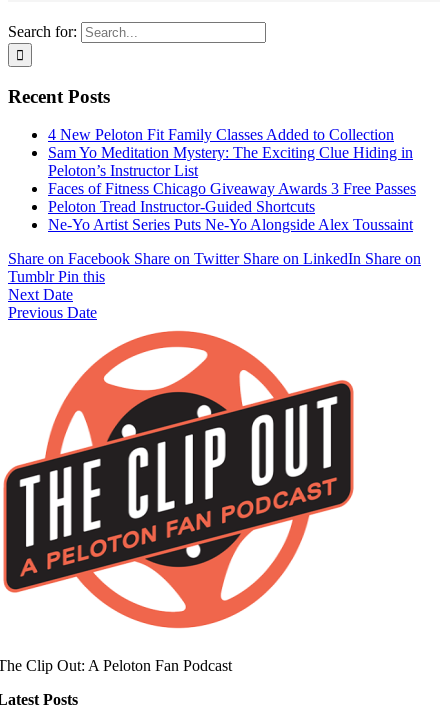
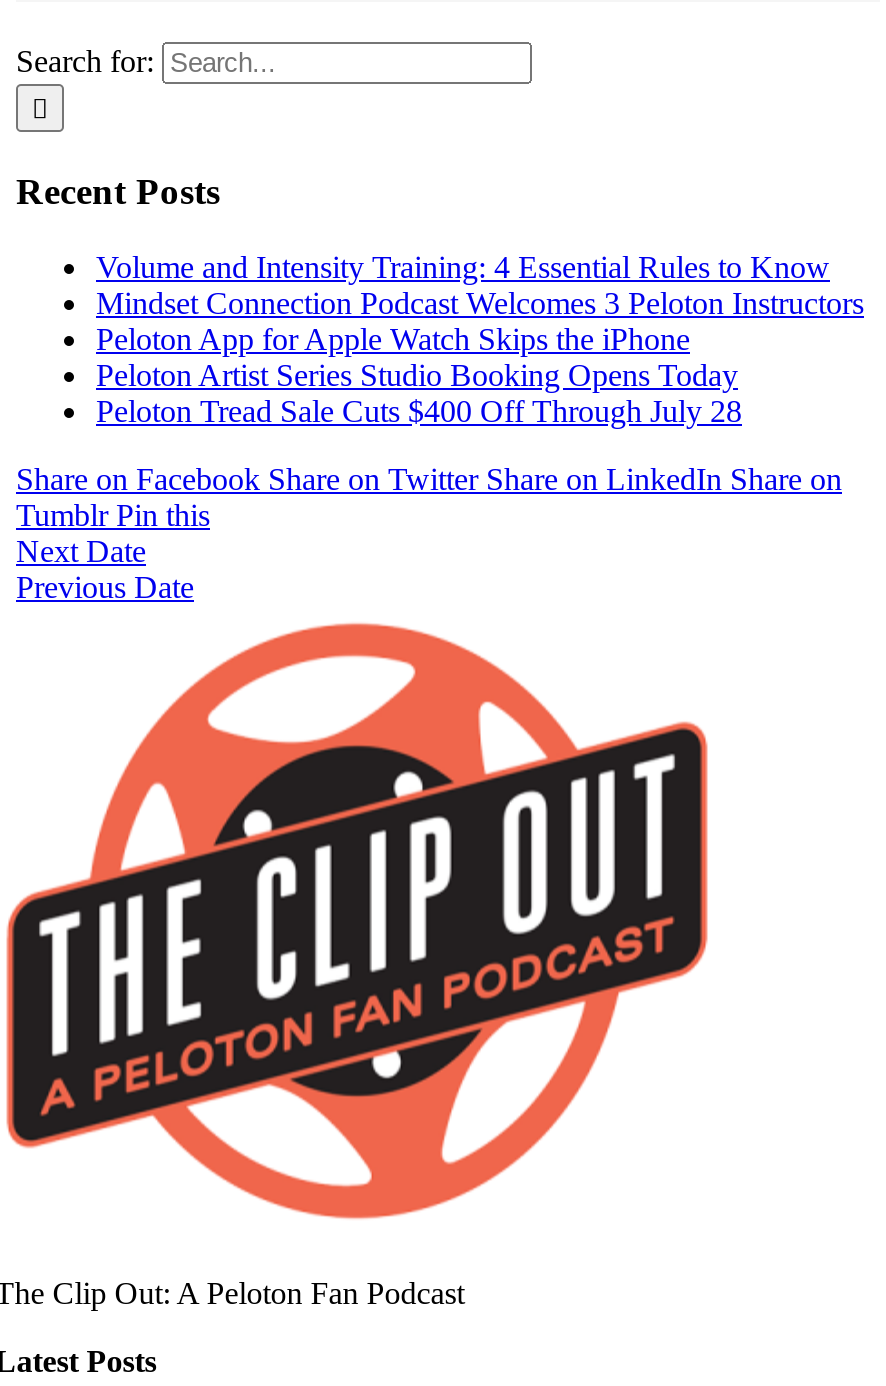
[48,126,416,233] 4 New Peloton Fit Family Classes Added to Collection | Sam Yo Meditation Mystery: The Exciting Clue Hiding in | Peloton’s Instructor List | Faces of Fitness Chicago Giveaway Awards 3 Free Passes | Peloton Tread Instructor-Guided Shortcuts | Ne-Yo Artist Series Puts Ne-Yo Alongside Alex Toussaint -> [96,251,864,429] Volume and Intensity Training: 4 Essential Rules to Know | Mindset Connection Podcast Welcomes 3 Peloton Instructors | Peloton App for Apple Watch Skips the iPhone | Peloton Artist Series Studio Booking Opens Today | Peloton Tread Sale Cuts $400 Off Through July 28

